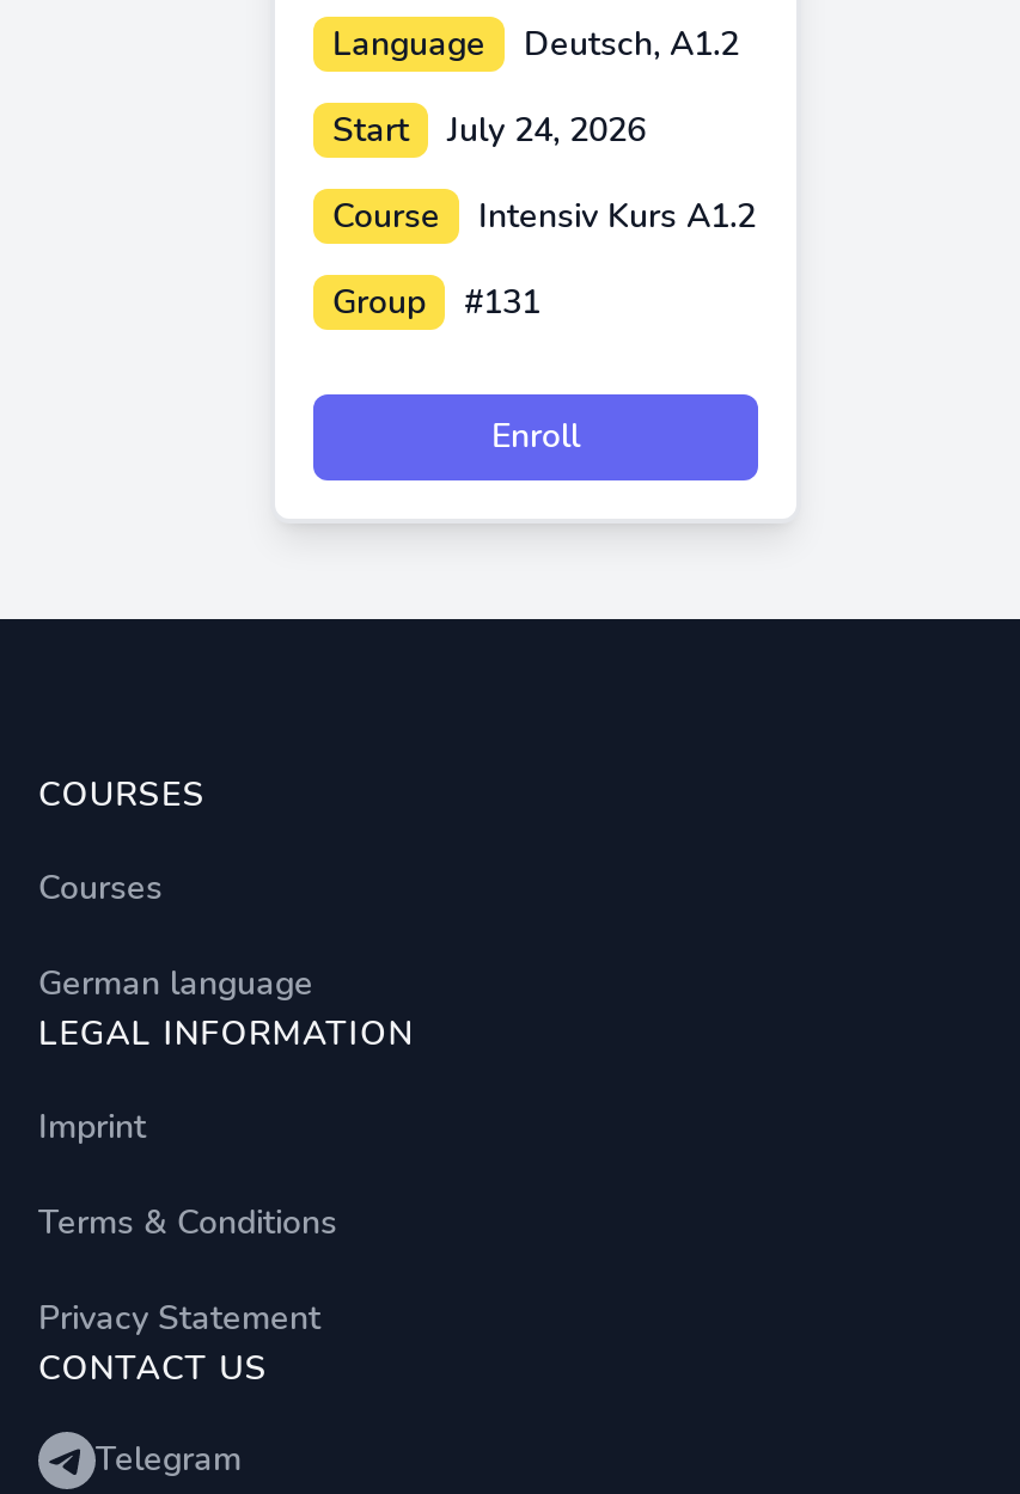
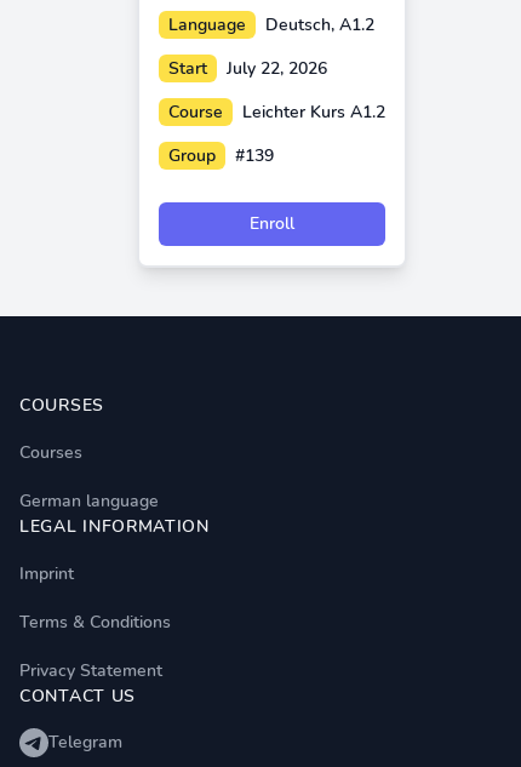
[332,108,646,153] Start July 24, 2026 -> [168,57,327,80] Start July 22, 2026
[478,194,756,239] Intensiv Kurs A1.2 -> [242,101,385,124] Leichter Kurs A1.2
[332,280,540,325] Group #131 -> [168,144,273,167] Group #139

